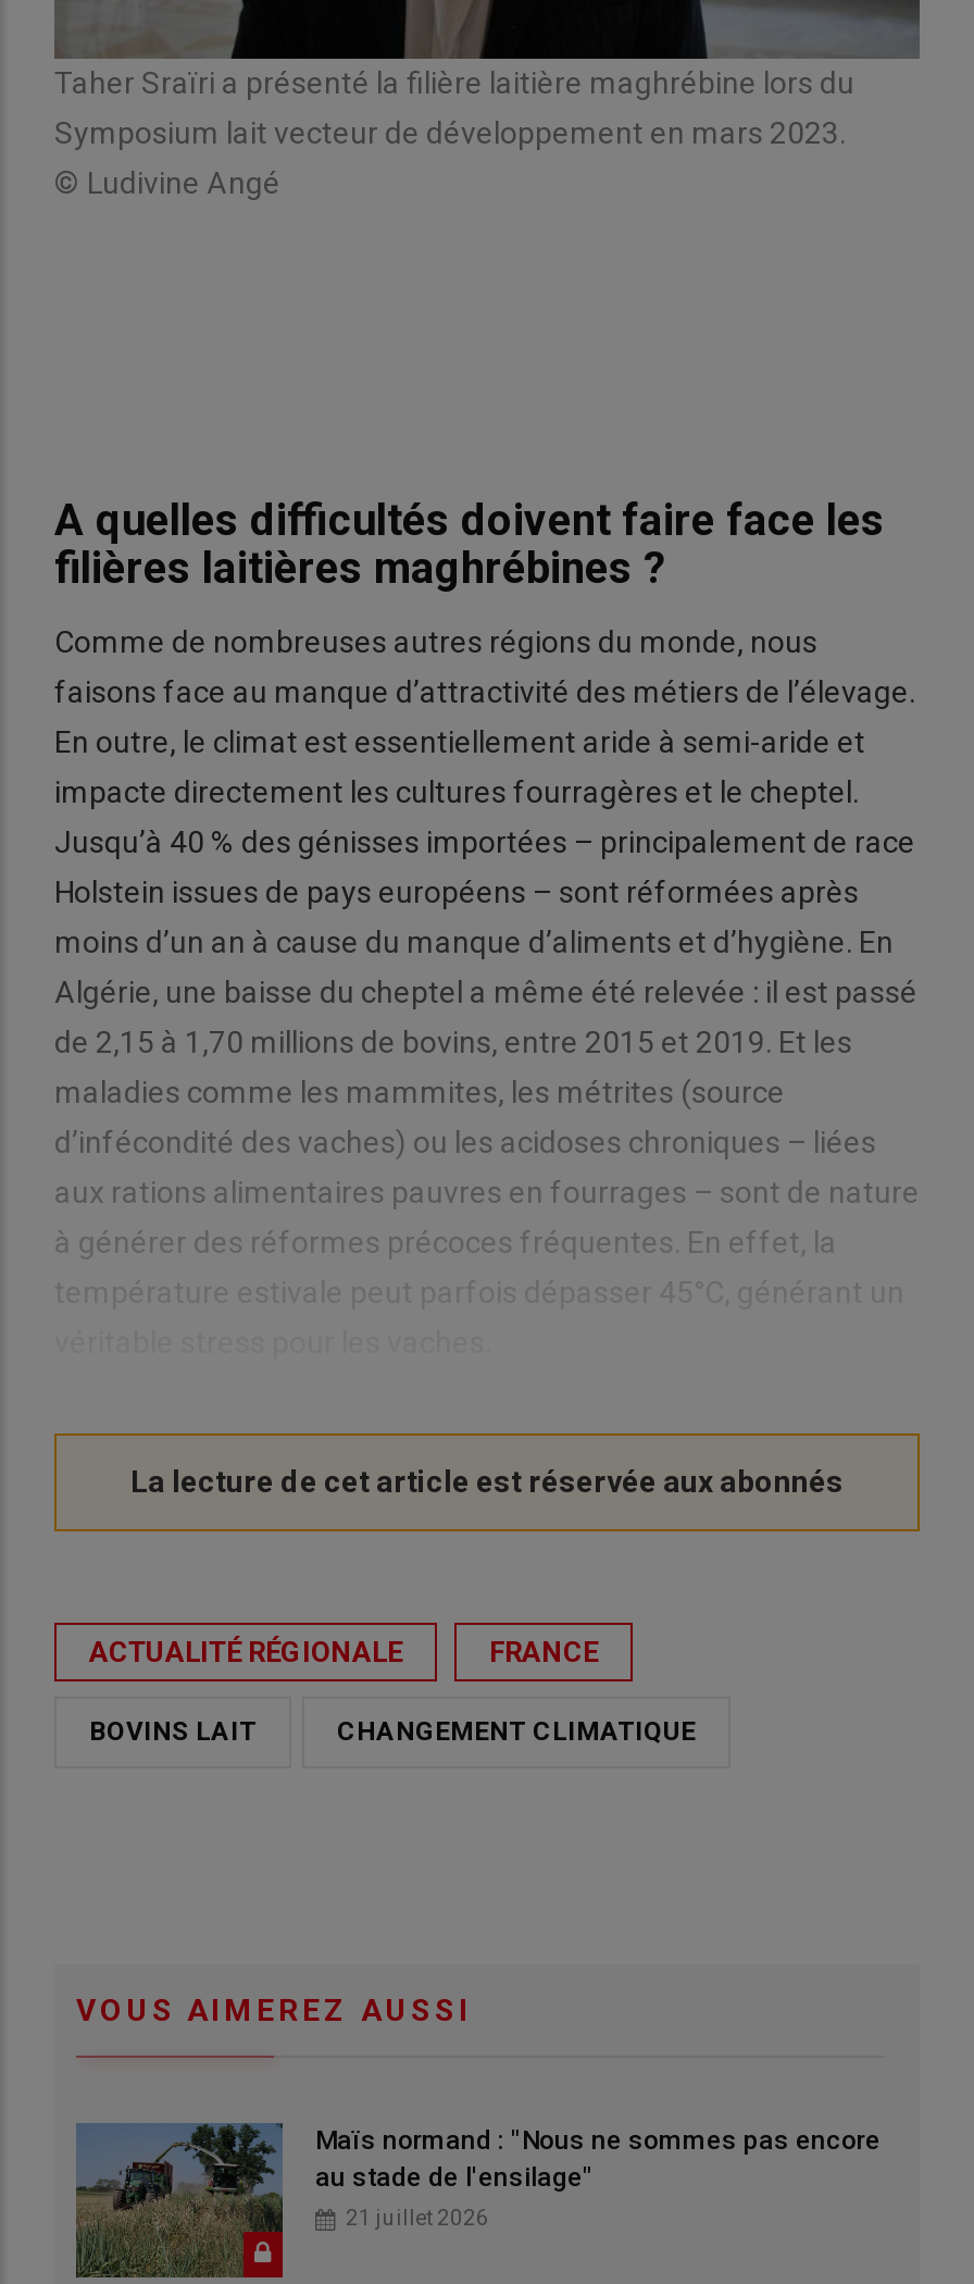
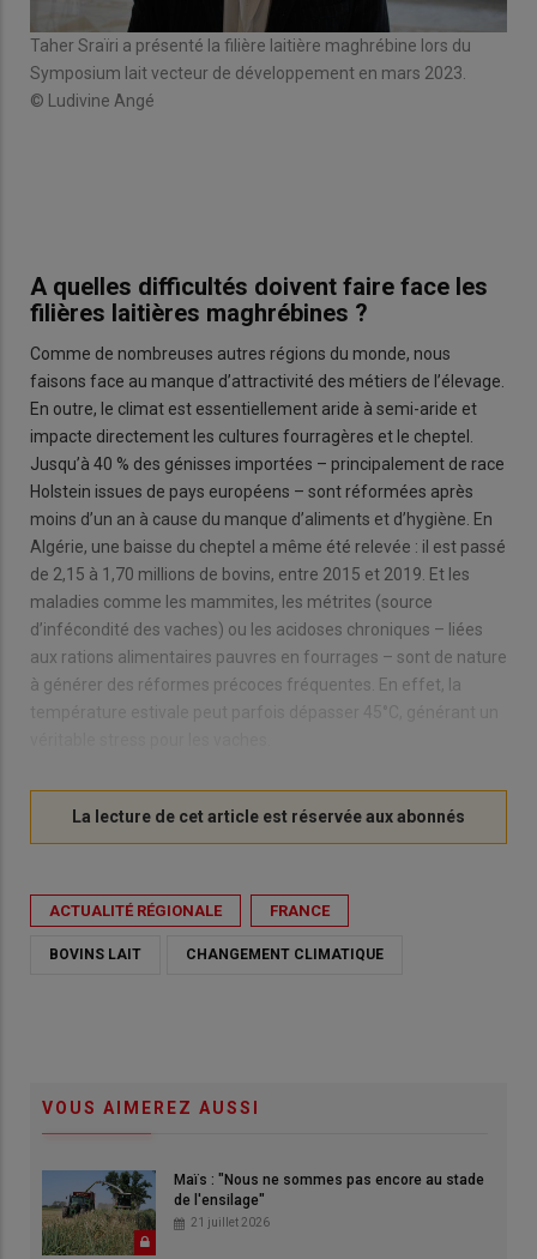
[315,2125,881,2192] Maïs normand : "Nous ne sommes pas encore | au stade de l'ensilage" -> [174,1171,484,1208] Maïs : "Nous ne sommes pas encore au stade | de l'ensilage"

